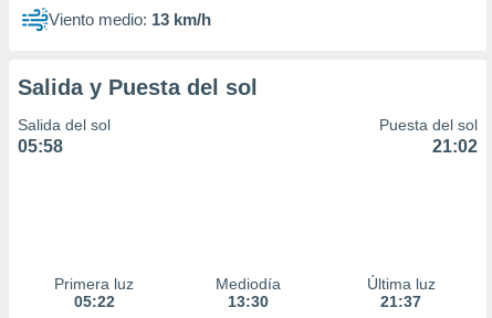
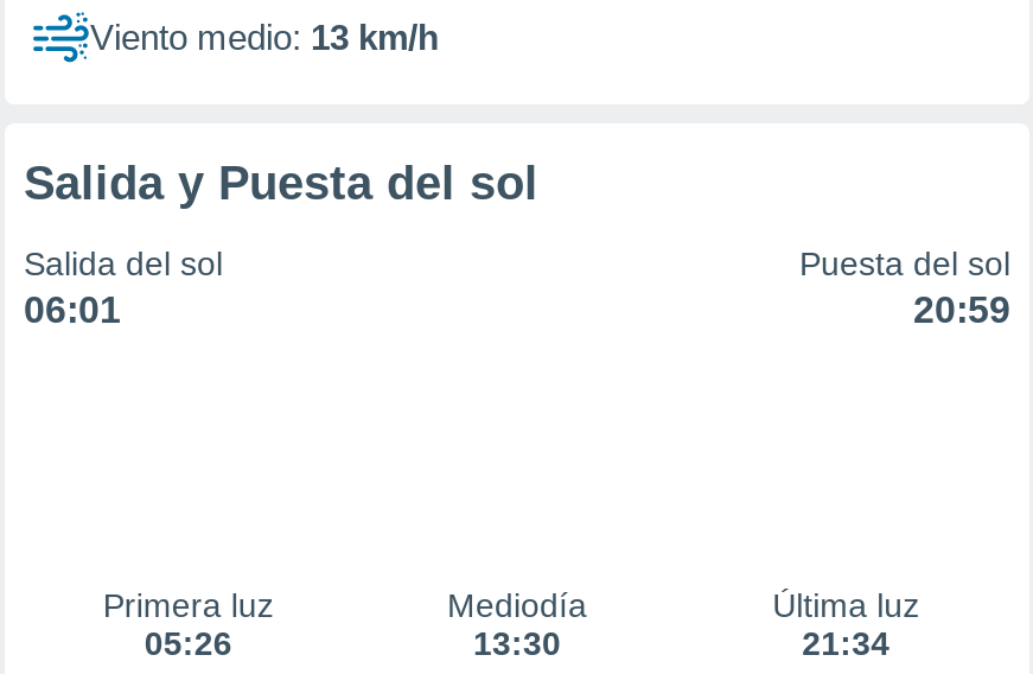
[18,137,63,156] 05:58 -> [24,290,121,330] 06:01
[432,137,478,156] 21:02 -> [913,290,1010,330] 20:59
[74,293,115,310] 05:22 -> [144,624,232,662] 05:26
[381,293,421,310] 21:37 -> [802,624,890,662] 21:34

